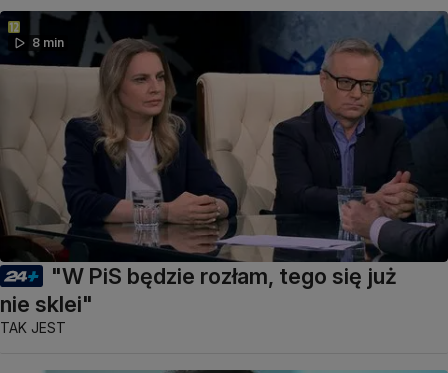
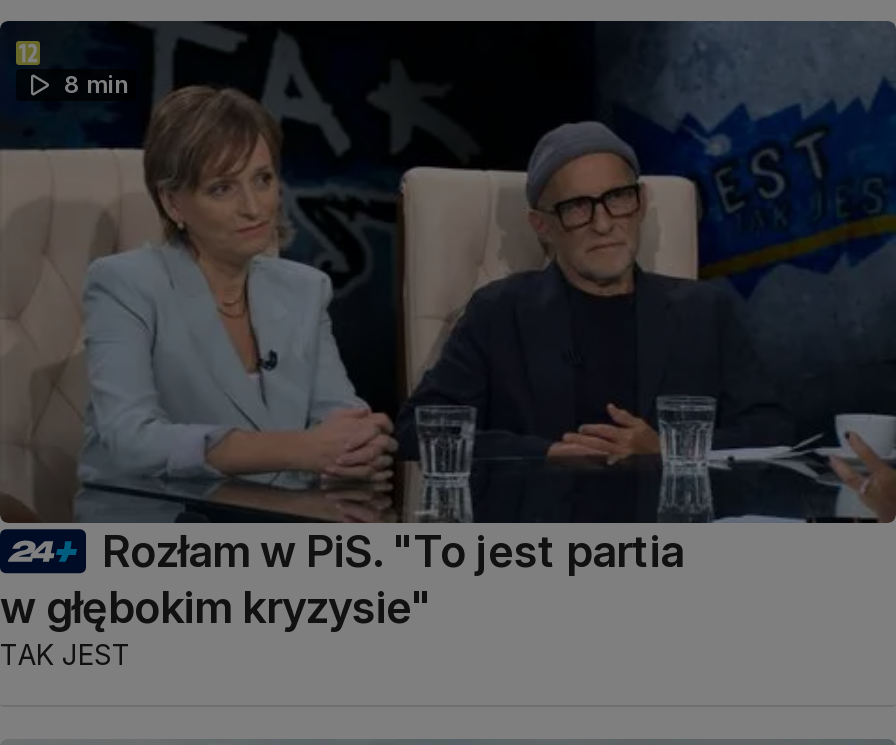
[0,10,445,317] [image] | "W PiS będzie rozłam, tego się już | nie sklei" -> [0,19,890,633] [image] | Rozłam w PiS. "To jest partia | w głębokim kryzysie"

